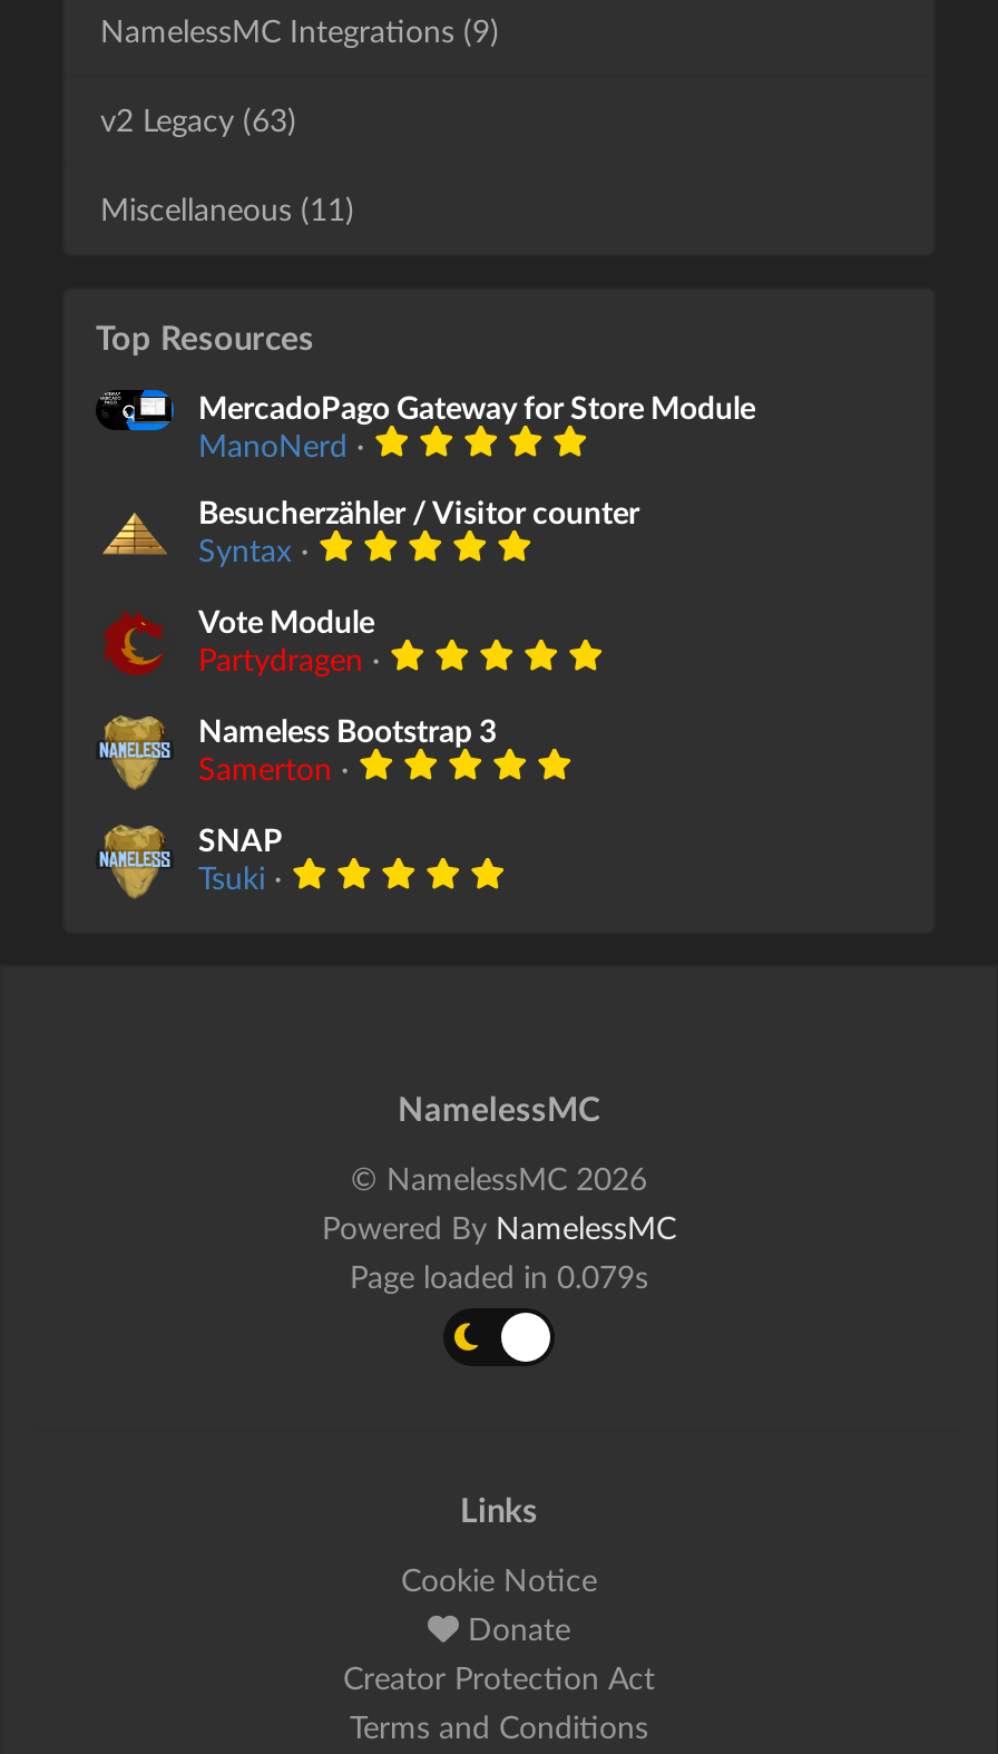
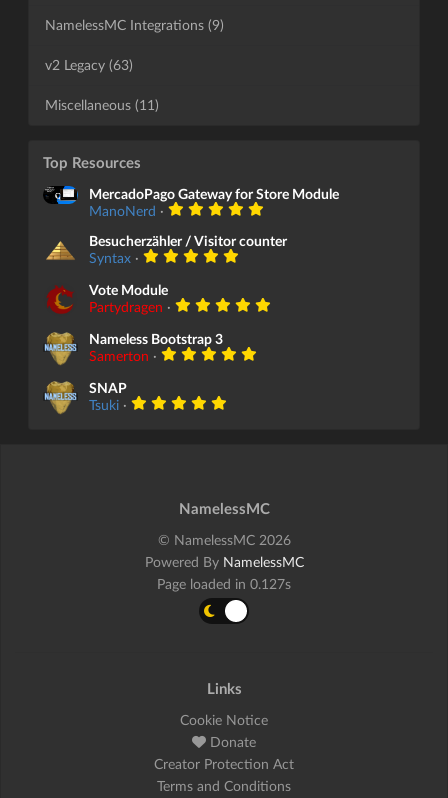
[350,1258,648,1296] Page loaded in 0.079s -> [157,575,291,592] Page loaded in 0.127s

